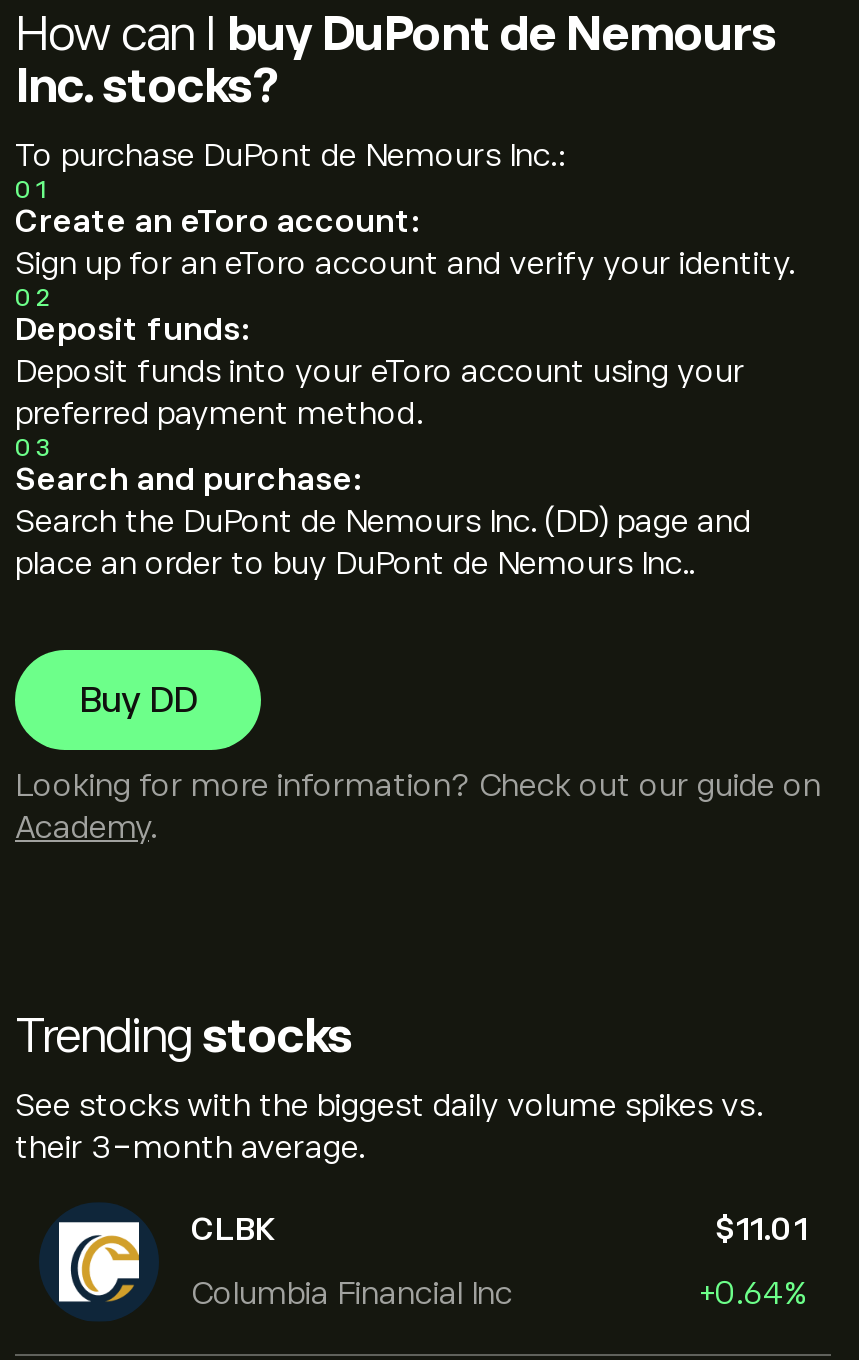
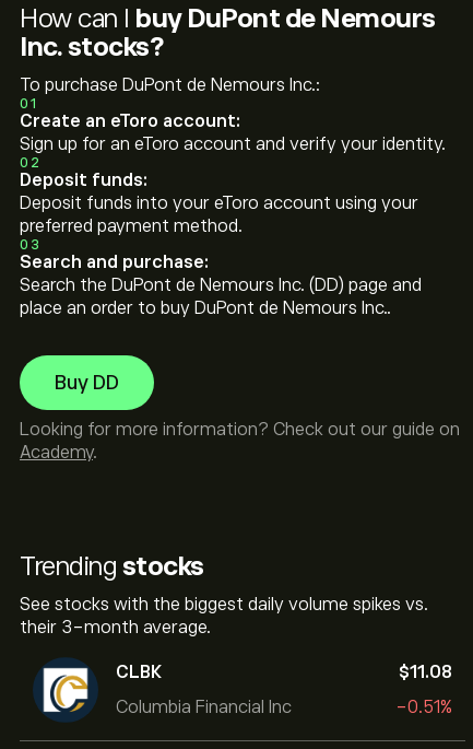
[715,1211,807,1247] $11.01 -> [399,662,452,682] $11.08
[699,1275,807,1311] +0.64% -> [395,697,452,717] -0.51%

